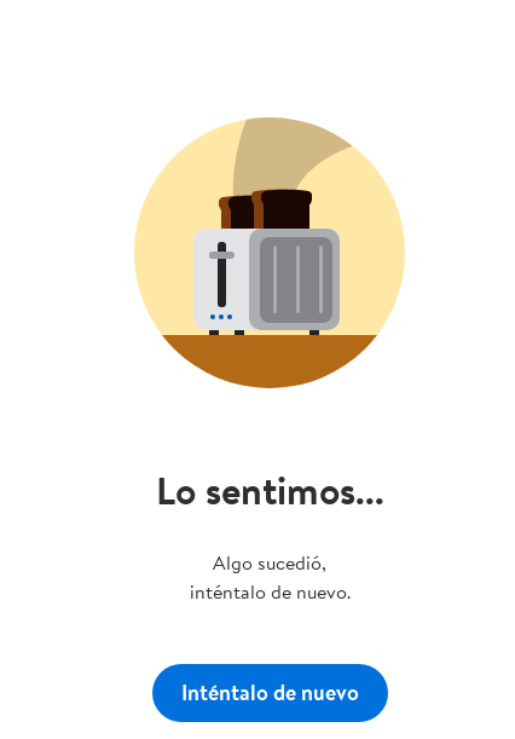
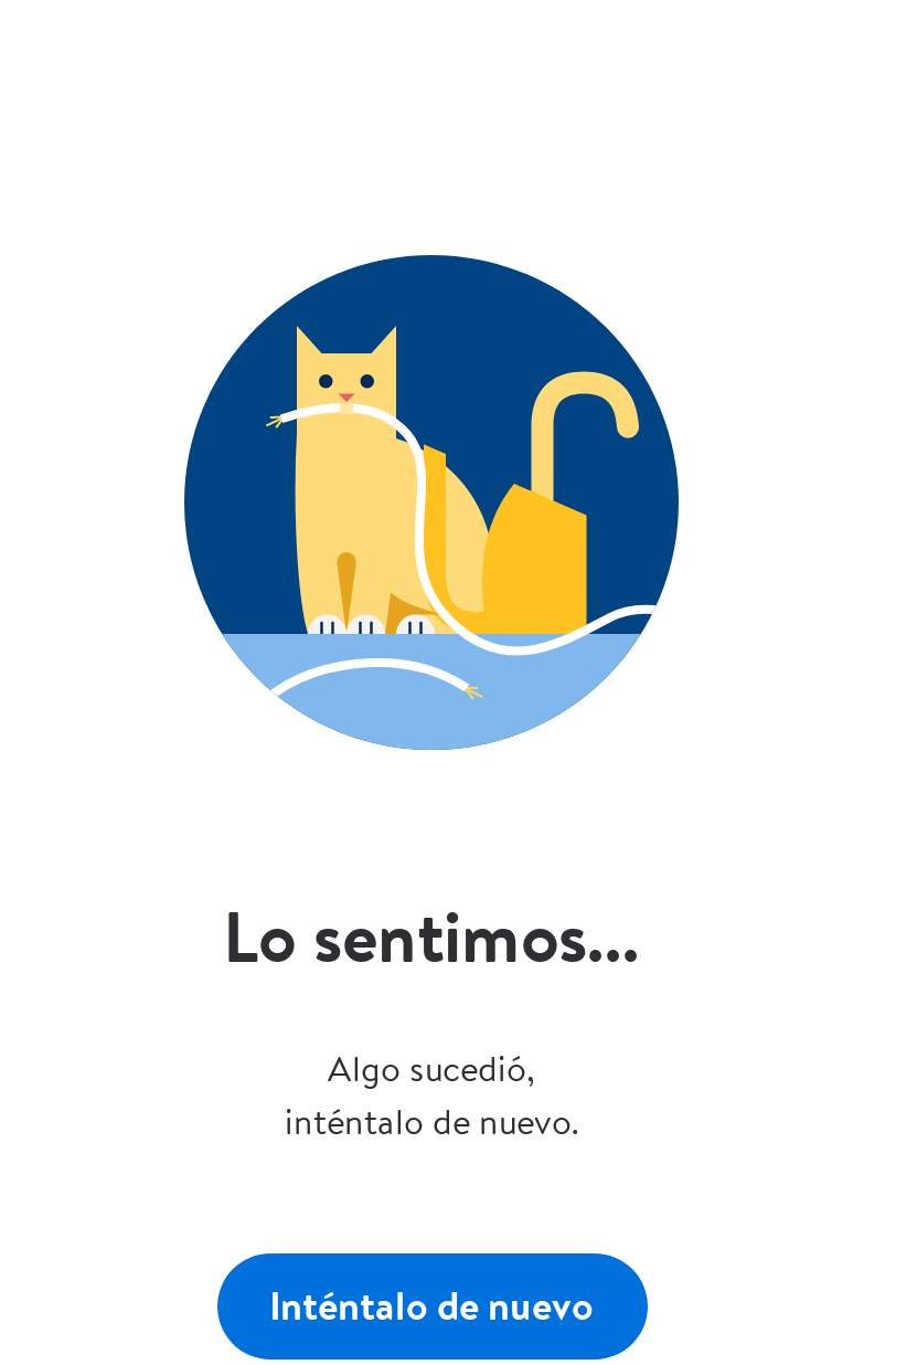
[134,117,405,389] [image] -> [182,253,681,752] [image]

